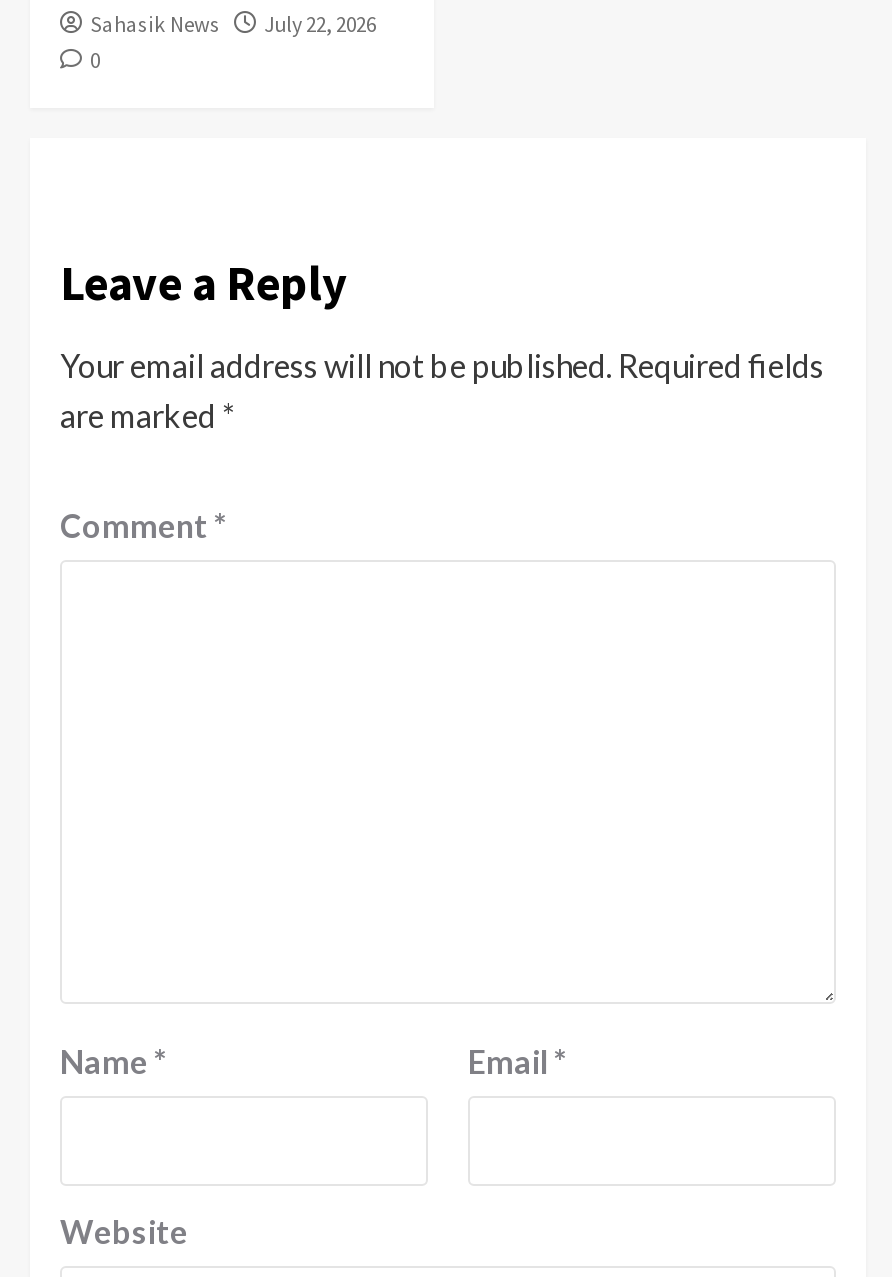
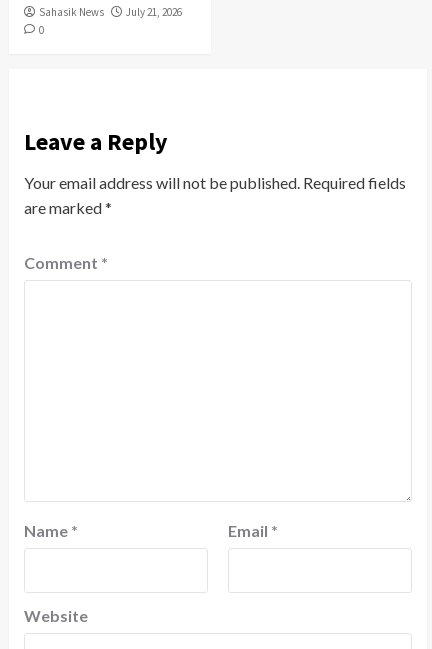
[90,10,376,38] Sahasik News July 22, 2026 -> [39,5,182,19] Sahasik News July 21, 2026

